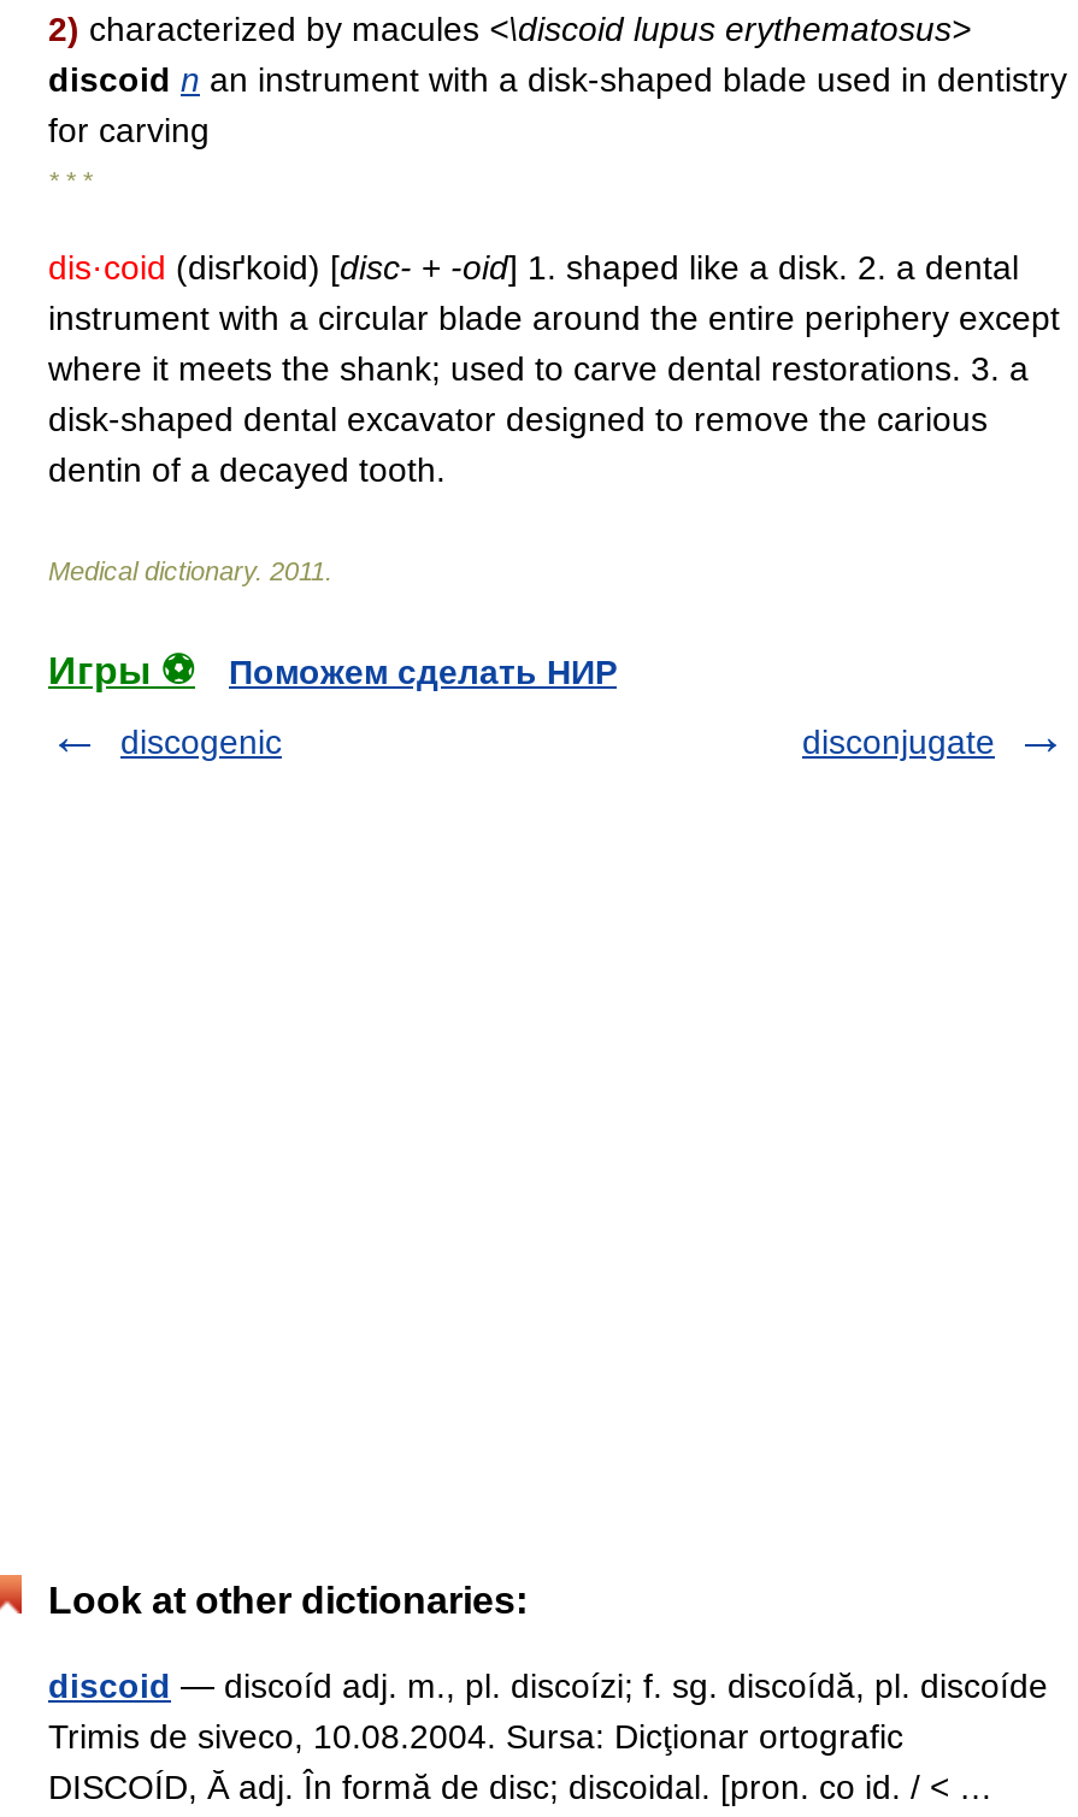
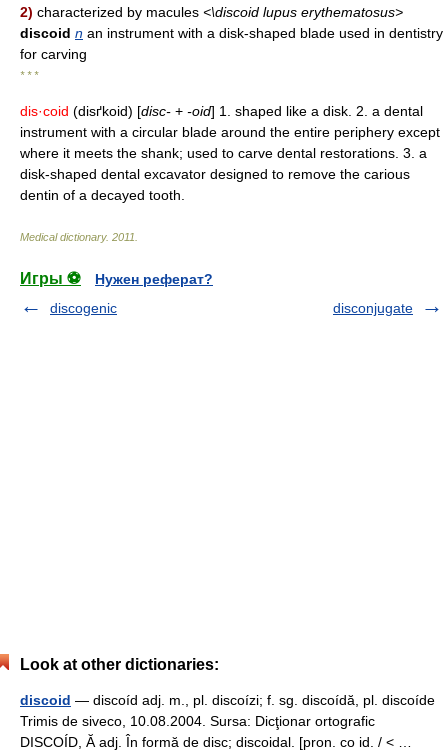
[229,653,617,691] Поможем сделать НИР -> [95,271,213,287] Нужен реферат?

